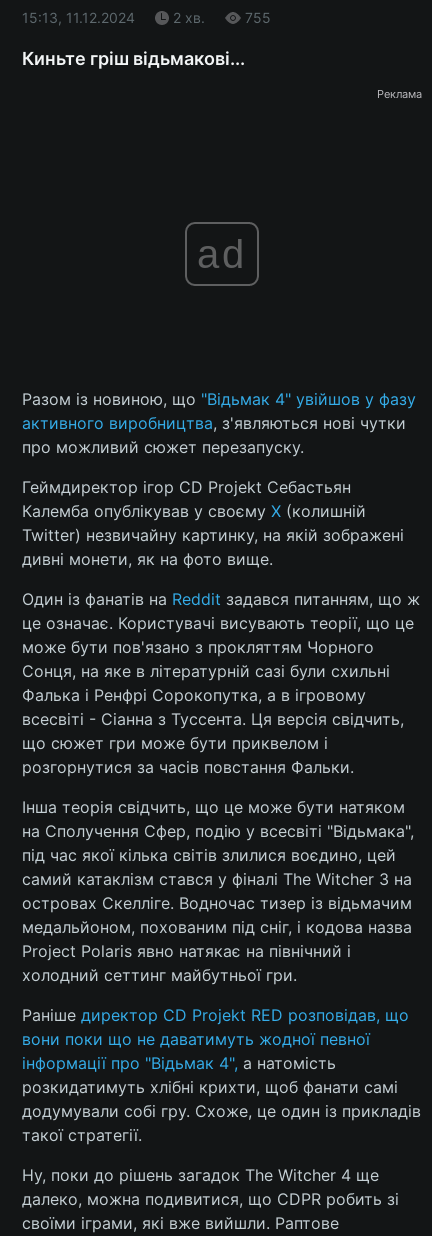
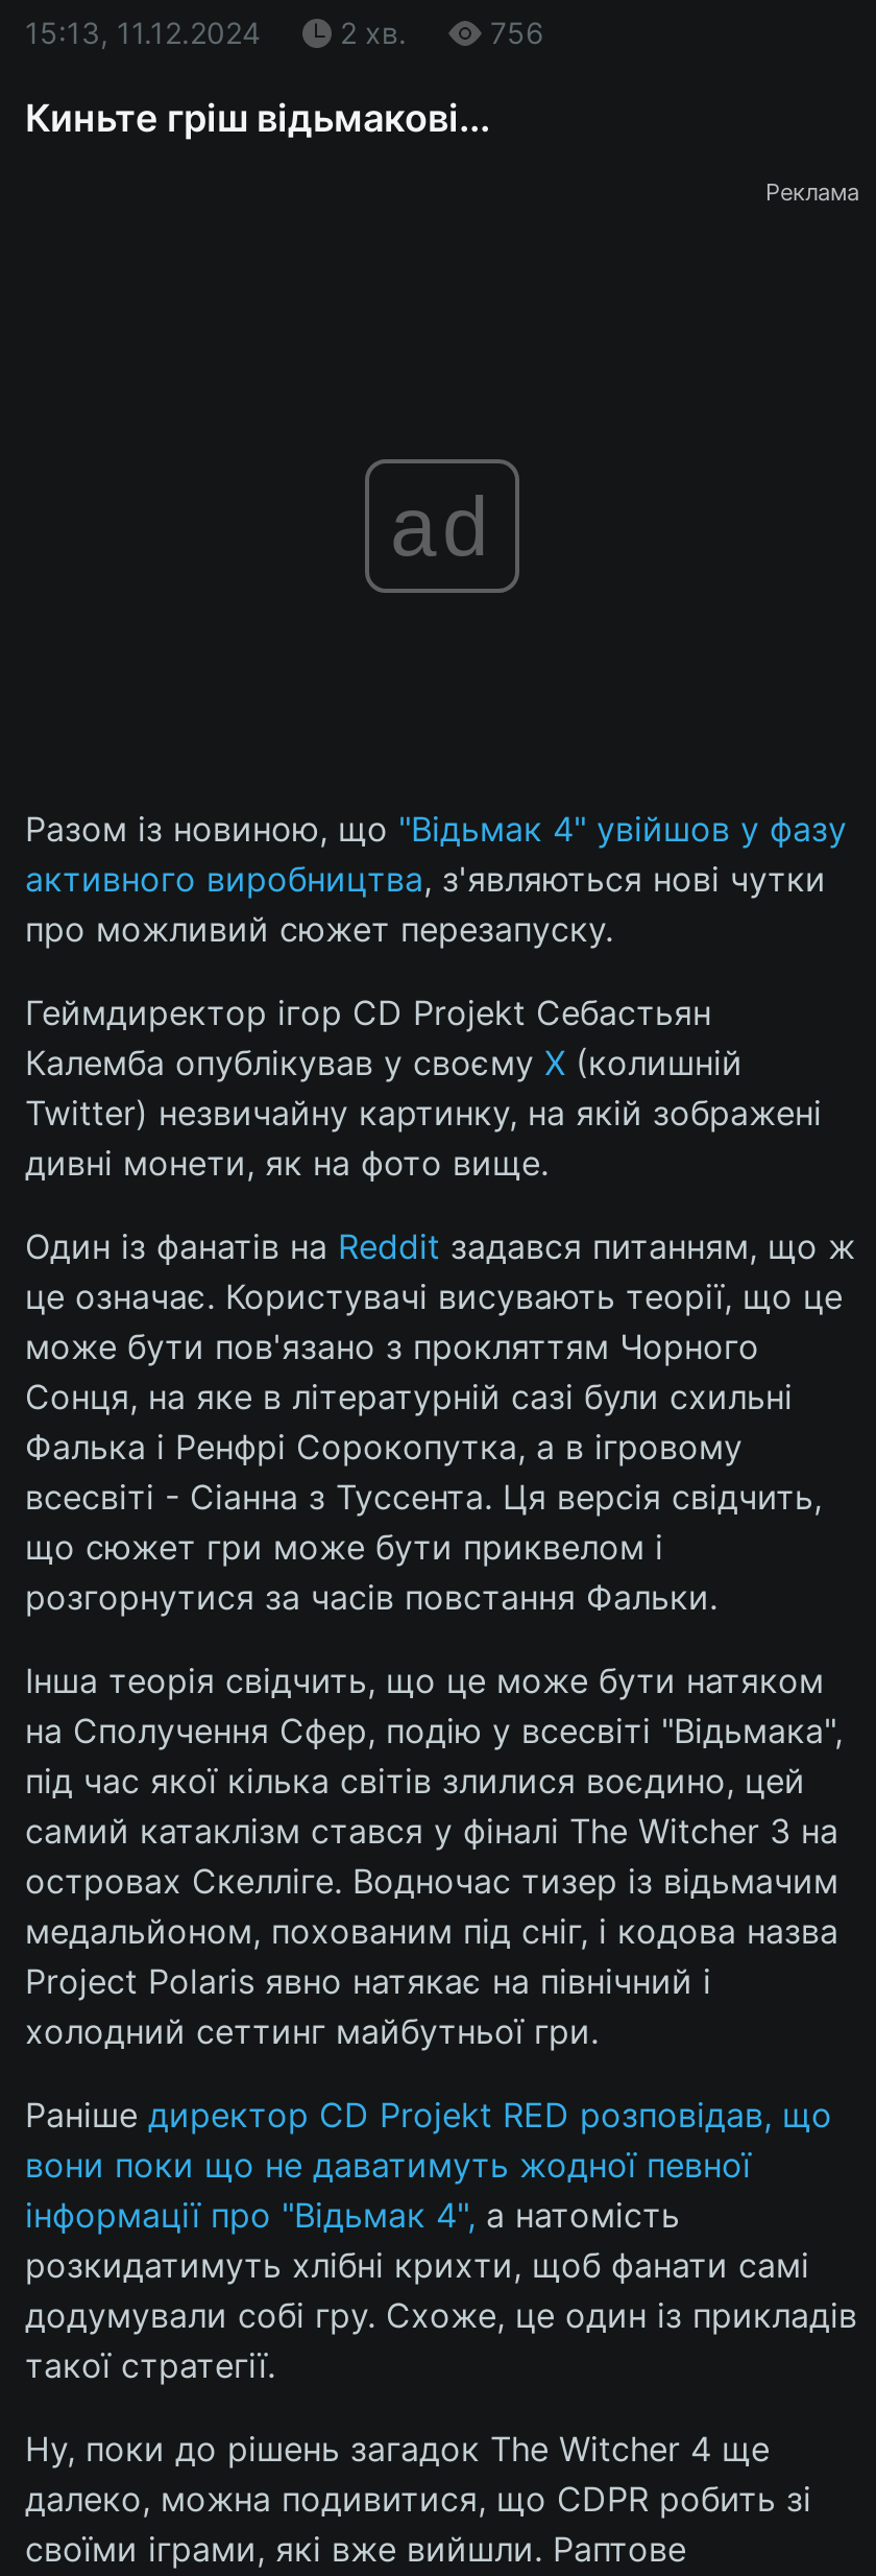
[245,9,271,26] 755 -> [490,15,544,50] 756

